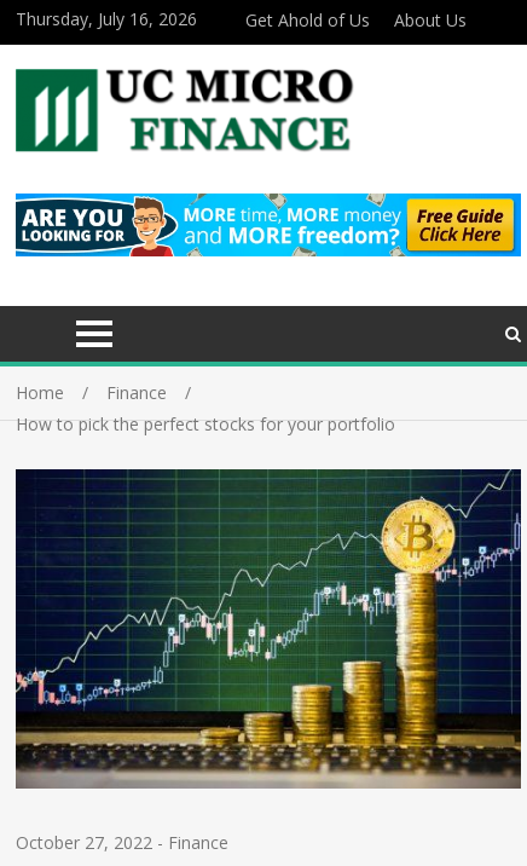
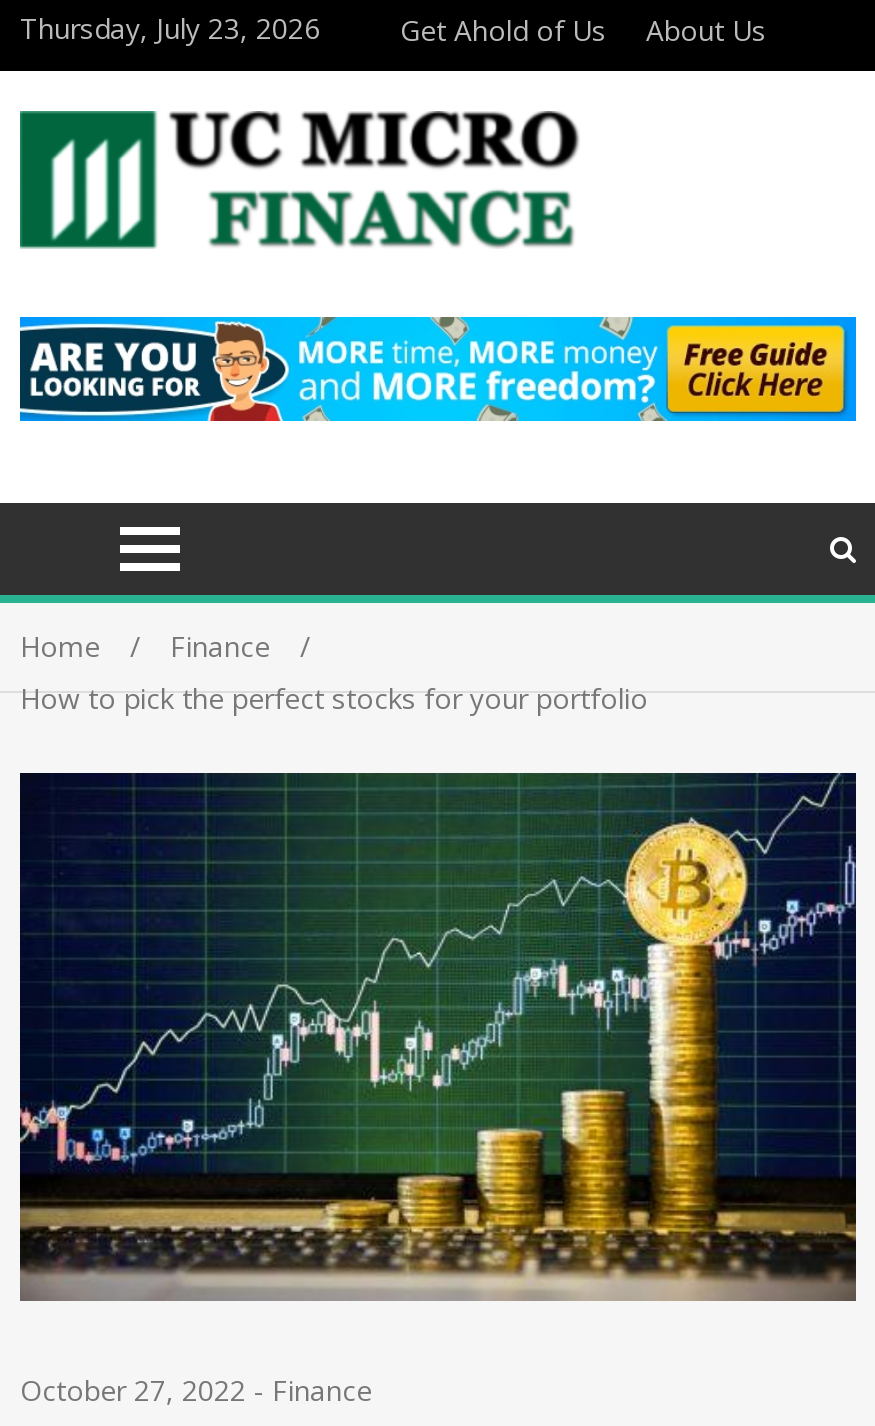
[16,7,197,30] Thursday, July 16, 2026 -> [20,9,320,47] Thursday, July 23, 2026

